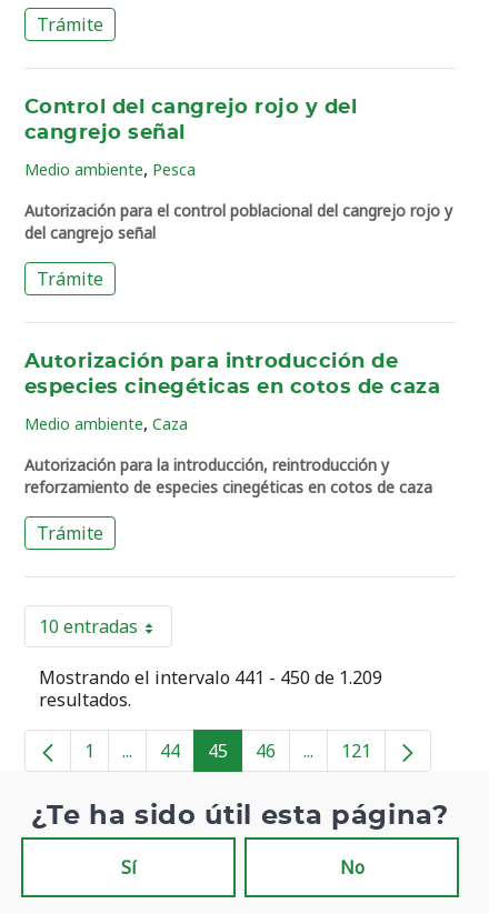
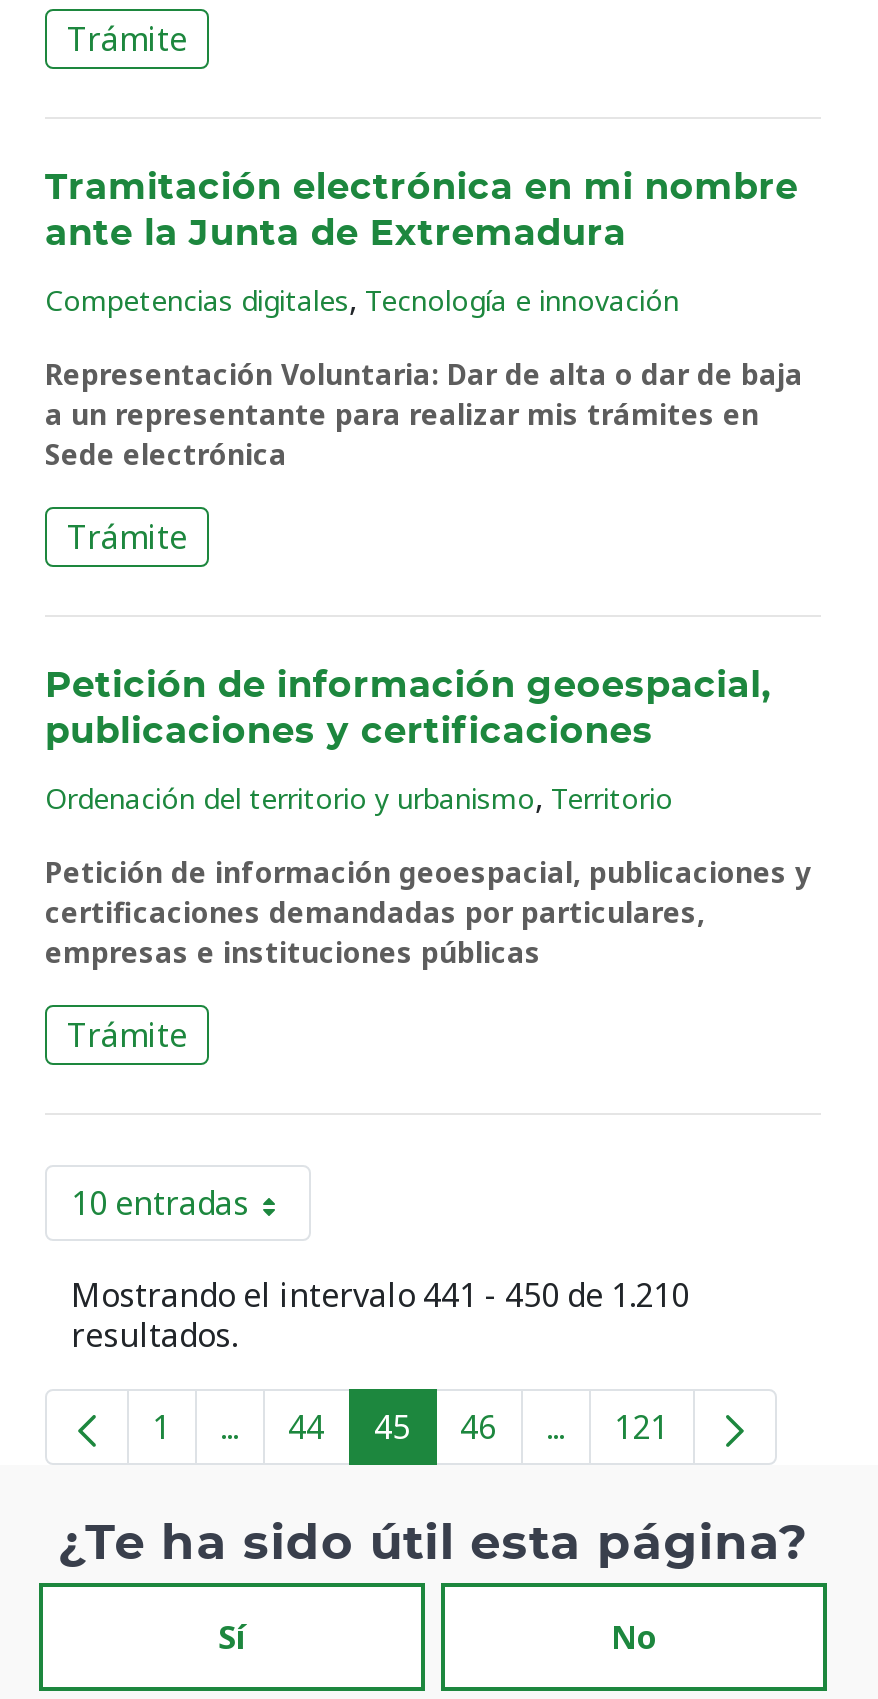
[24,98,357,143] Control del cangrejo rojo y del | cangrejo señal -> [45,171,798,253] Tramitación electrónica en mi nombre | ante la Junta de Extremadura
[24,157,196,181] Medio ambiente, Pesca -> [45,277,679,321] Competencias digitales, Tecnología e innovación
[24,200,452,243] Autorización para el control poblacional del cangrejo rojo y | del cangrejo señal -> [45,355,803,473] Representación Voluntaria: Dar de alta o dar de baja | a un representante para realizar mis trámites en | Sede electrónica
[24,352,440,398] Autorización para introducción de | especies cinegéticas en cotos de caza -> [45,669,772,751] Petición de información geoespacial, | publicaciones y certificaciones
[24,411,188,435] Medio ambiente, Caza -> [45,775,673,819] Ordenación del territorio y urbanismo, Territorio
[24,454,432,498] Autorización para la introducción, reintroducción y | reforzamiento de especies cinegéticas en cotos de caza -> [45,853,811,971] Petición de información geoespacial, publicaciones y | certificaciones demandadas por particulares, | empresas e instituciones públicas
[39,665,382,690] Mostrando el intervalo 441 - 450 de 1.209 -> [71,1273,689,1317] Mostrando el intervalo 441 - 450 de 1.210

